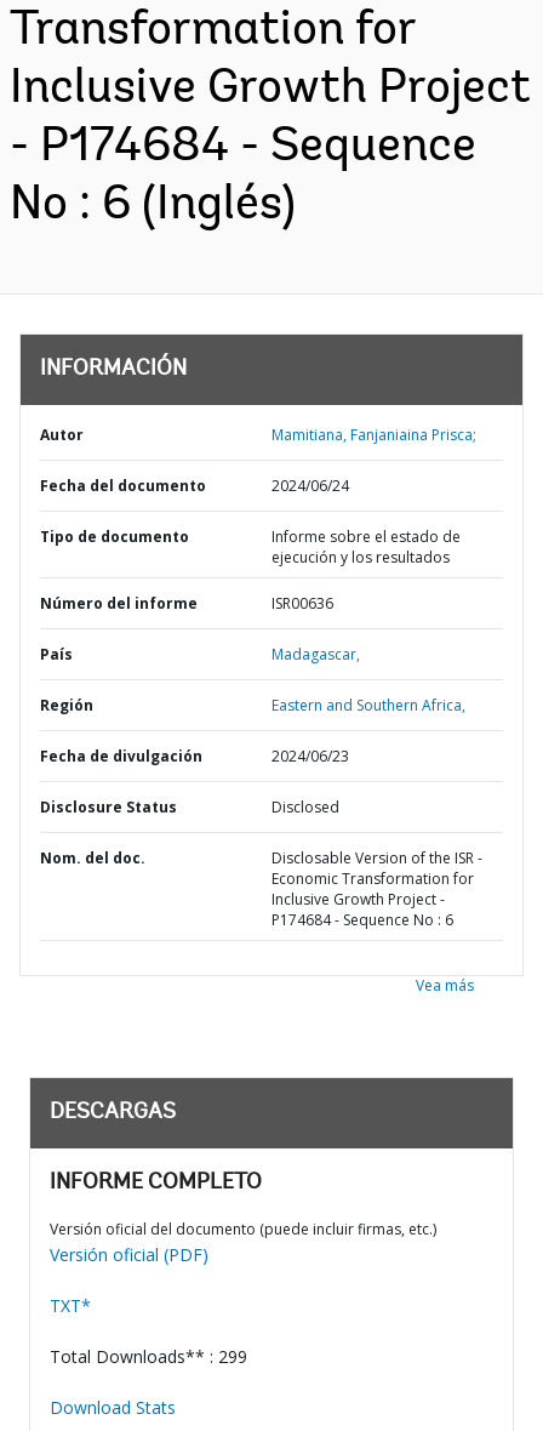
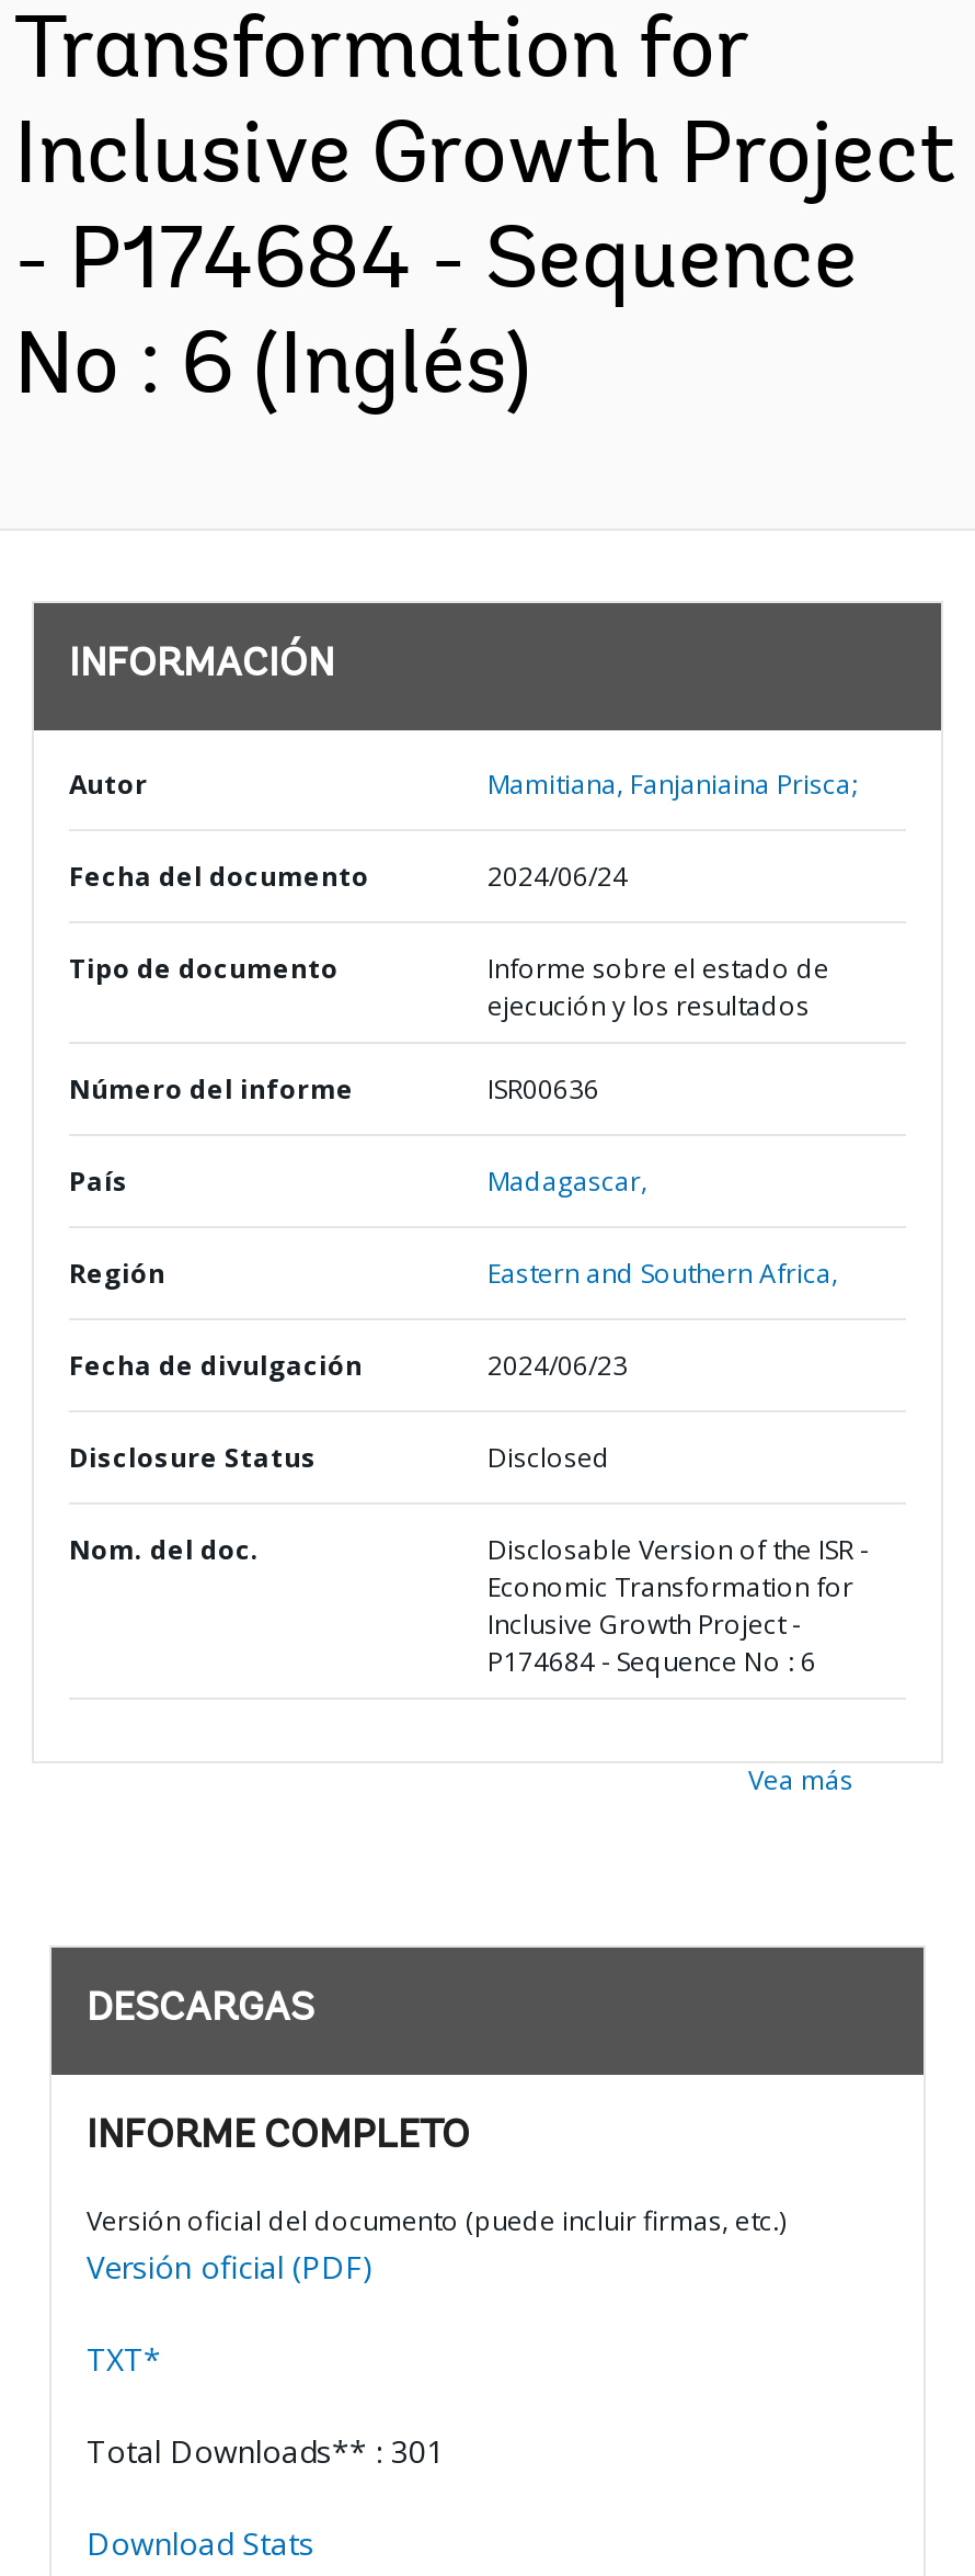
[50,1345,247,1368] Total Downloads** : 299 -> [87,2430,444,2472] Total Downloads** : 301

